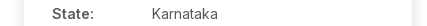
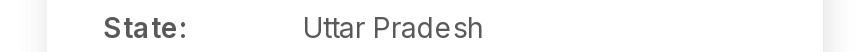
[152,5,218,22] Karnataka -> [303,10,483,44] Uttar Pradesh

